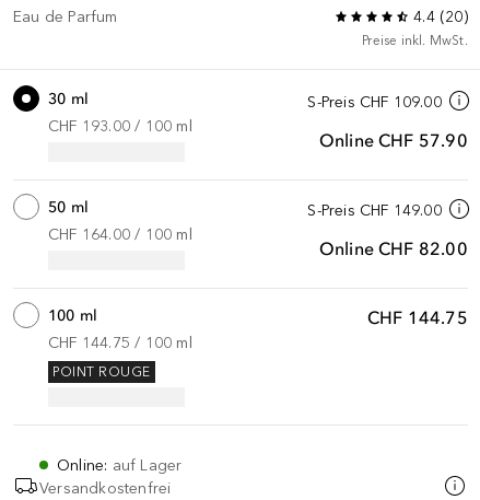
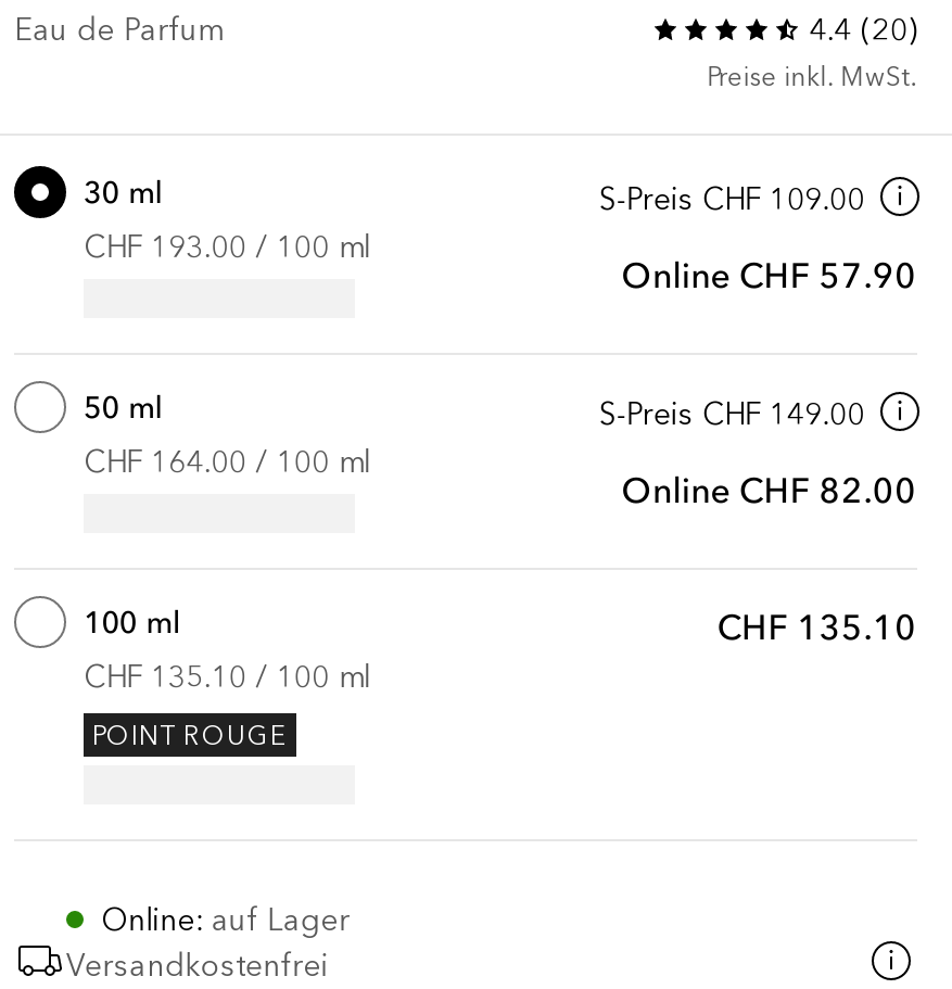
[367,306,468,328] CHF 144.75 -> [717,604,917,648] CHF 135.10
[48,334,192,352] CHF 144.75 / 100 ml -> [84,659,370,696] CHF 135.10 / 100 ml

